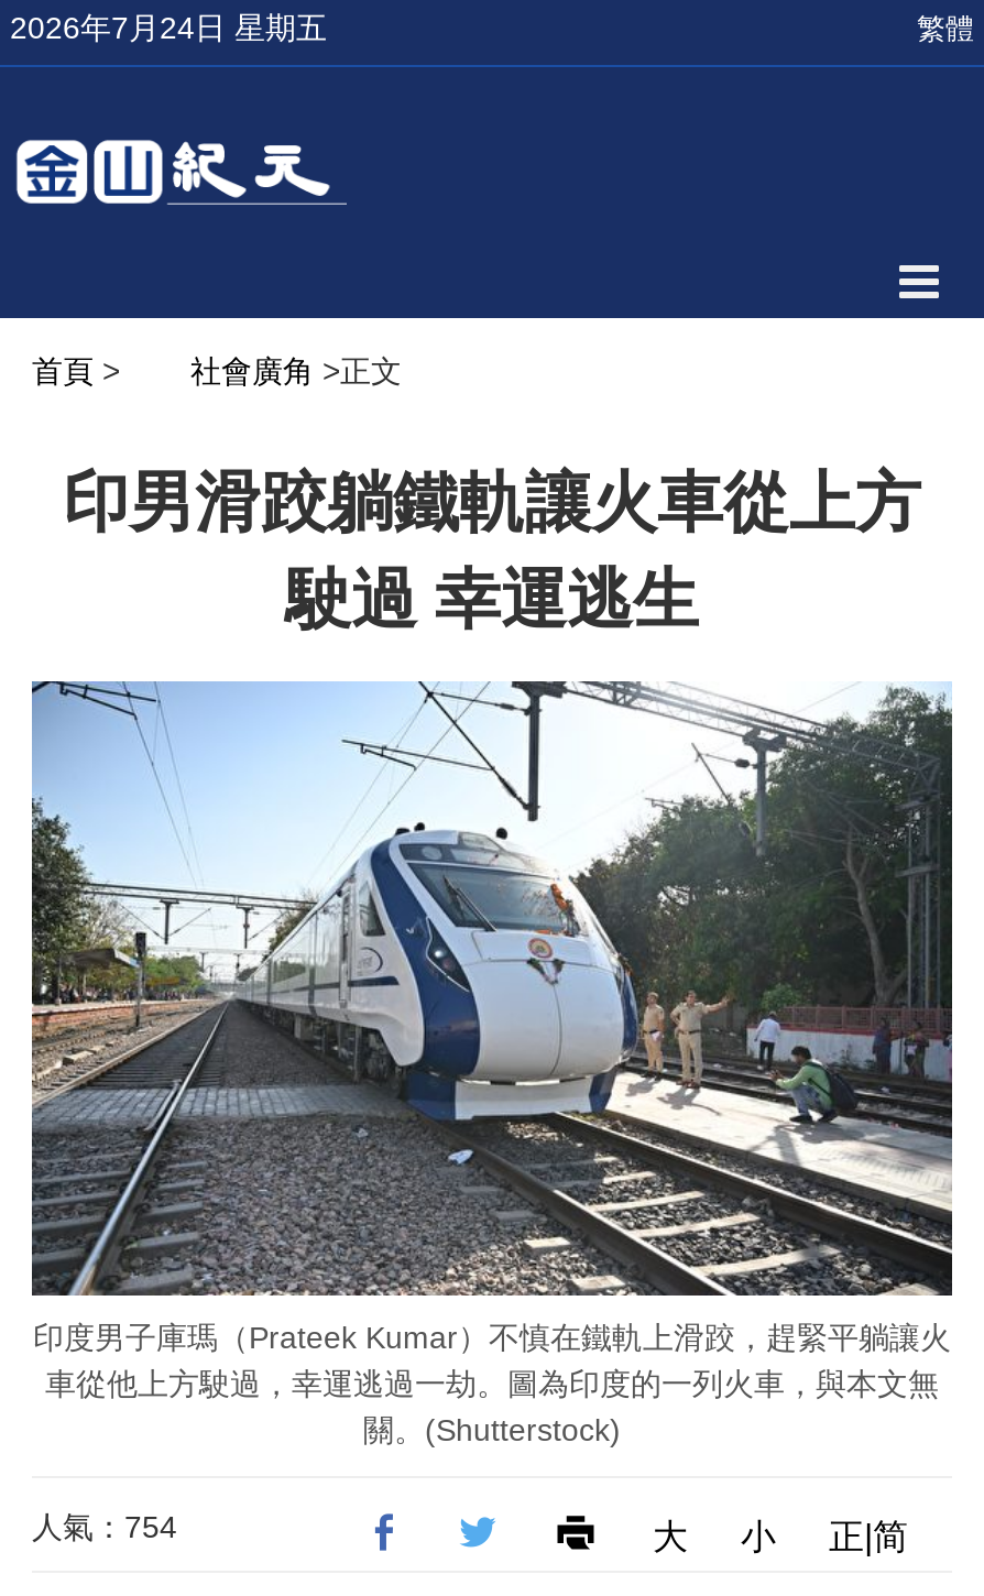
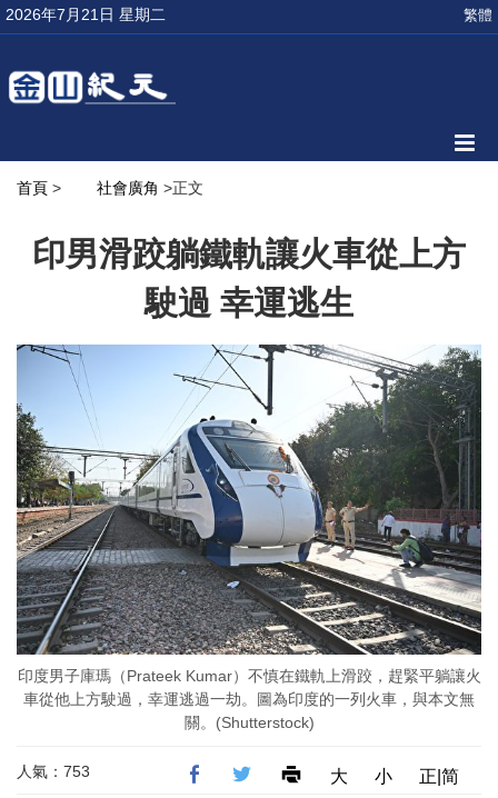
[10,10,327,45] 2026年7月24日 星期五 -> [6,6,166,23] 2026年7月21日 星期二
[32,1508,177,1544] 人氣：754 -> [17,762,90,780] 人氣：753

